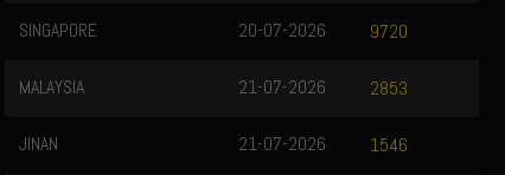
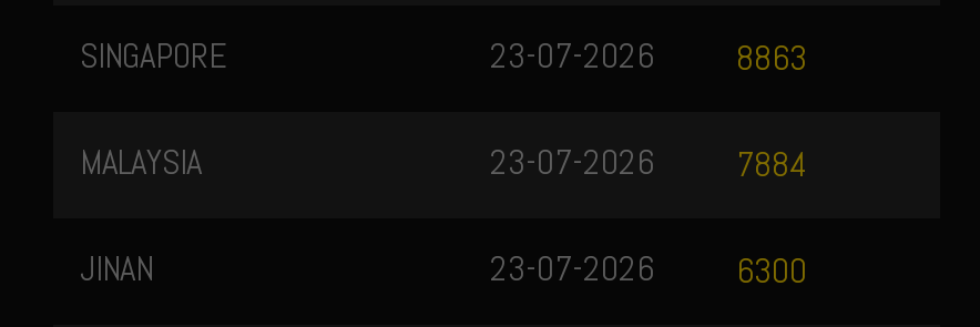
[238,19,326,43] 20-07-2026 -> [490,35,654,80] 23-07-2026
[370,20,408,44] 9720 -> [736,36,807,81] 8863
[238,76,326,100] 21-07-2026 -> [490,142,654,186] 23-07-2026
[370,77,408,100] 2853 -> [736,143,807,187] 7884
[238,133,326,157] 21-07-2026 -> [490,248,654,292] 23-07-2026
[370,133,408,157] 1546 -> [736,249,807,294] 6300

